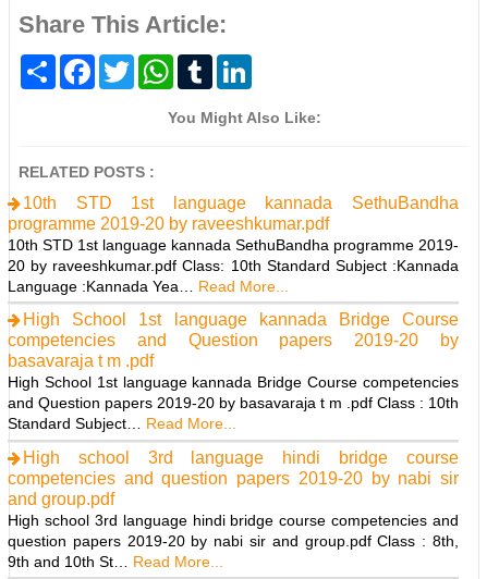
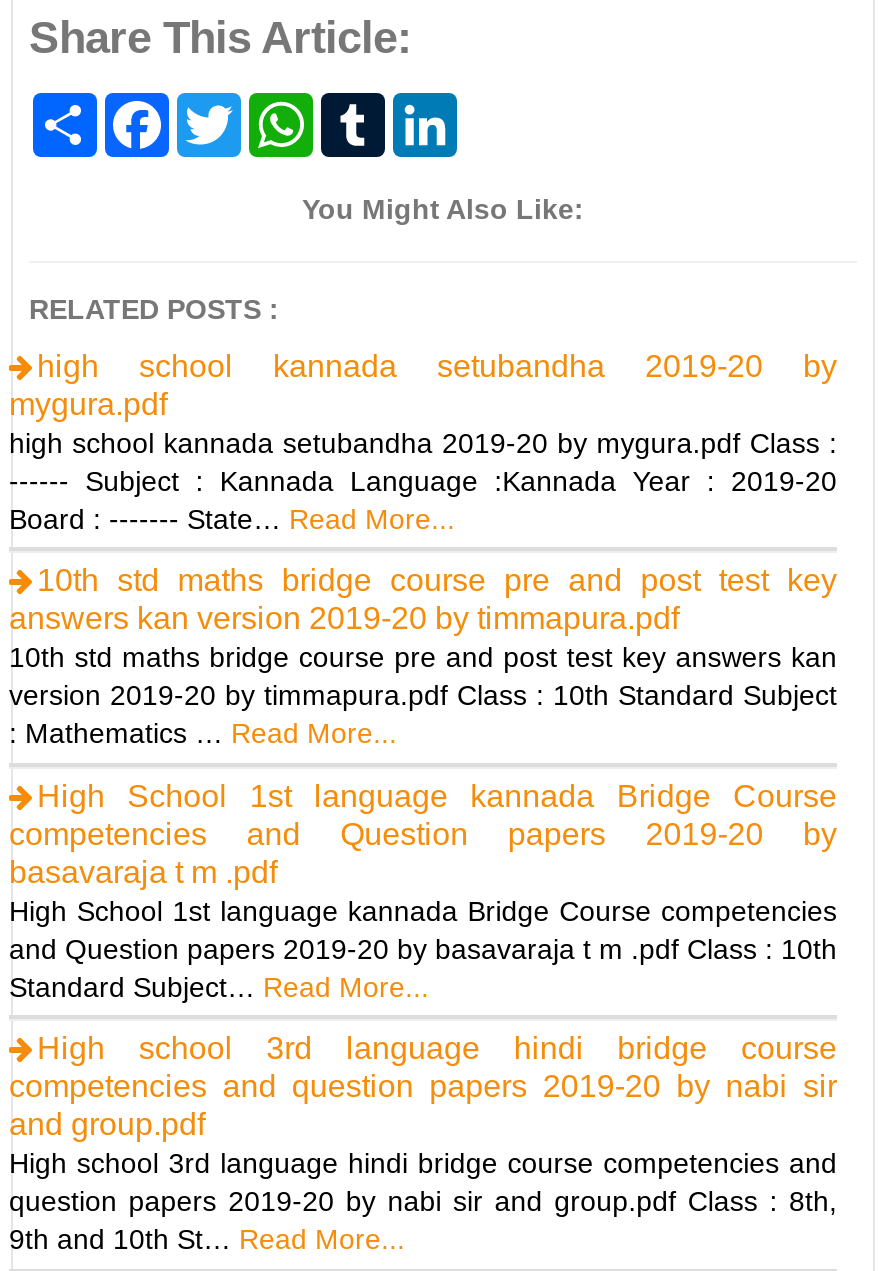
[8,193,459,295] 10th STD 1st language kannada SethuBandha | programme 2019-20 by raveeshkumar.pdf | 10th STD 1st language kannada SethuBandha programme 2019- | 20 by raveeshkumar.pdf Class: 10th Standard Subject :Kannada | Language :Kannada Yea… Read More... -> [9,348,837,749] high school kannada setubandha 2019-20 by | mygura.pdf | high school kannada setubandha 2019-20 by mygura.pdf Class : | ------ Subject : Kannada Language :Kannada Year : 2019-20 | Board : ------- State… Read More... | 10th std maths bridge course pre and post test key | answers kan version 2019-20 by timmapura.pdf | 10th std maths bridge course pre and post test key answers kan | version 2019-20 by timmapura.pdf Class : 10th Standard Subject | : Mathematics … Read More...

